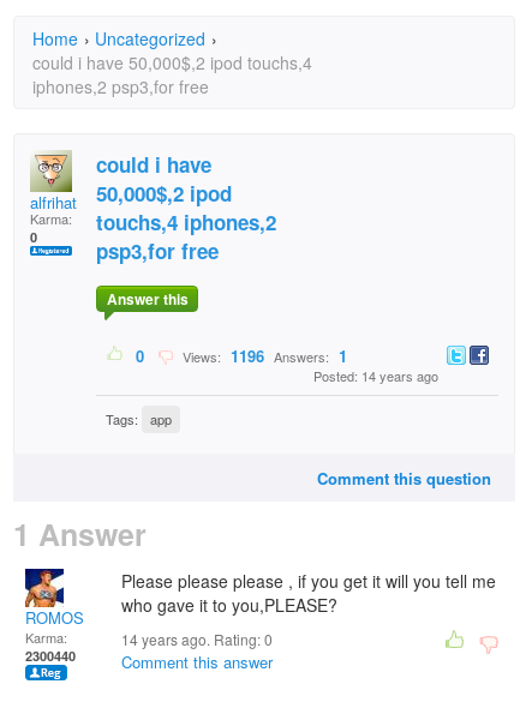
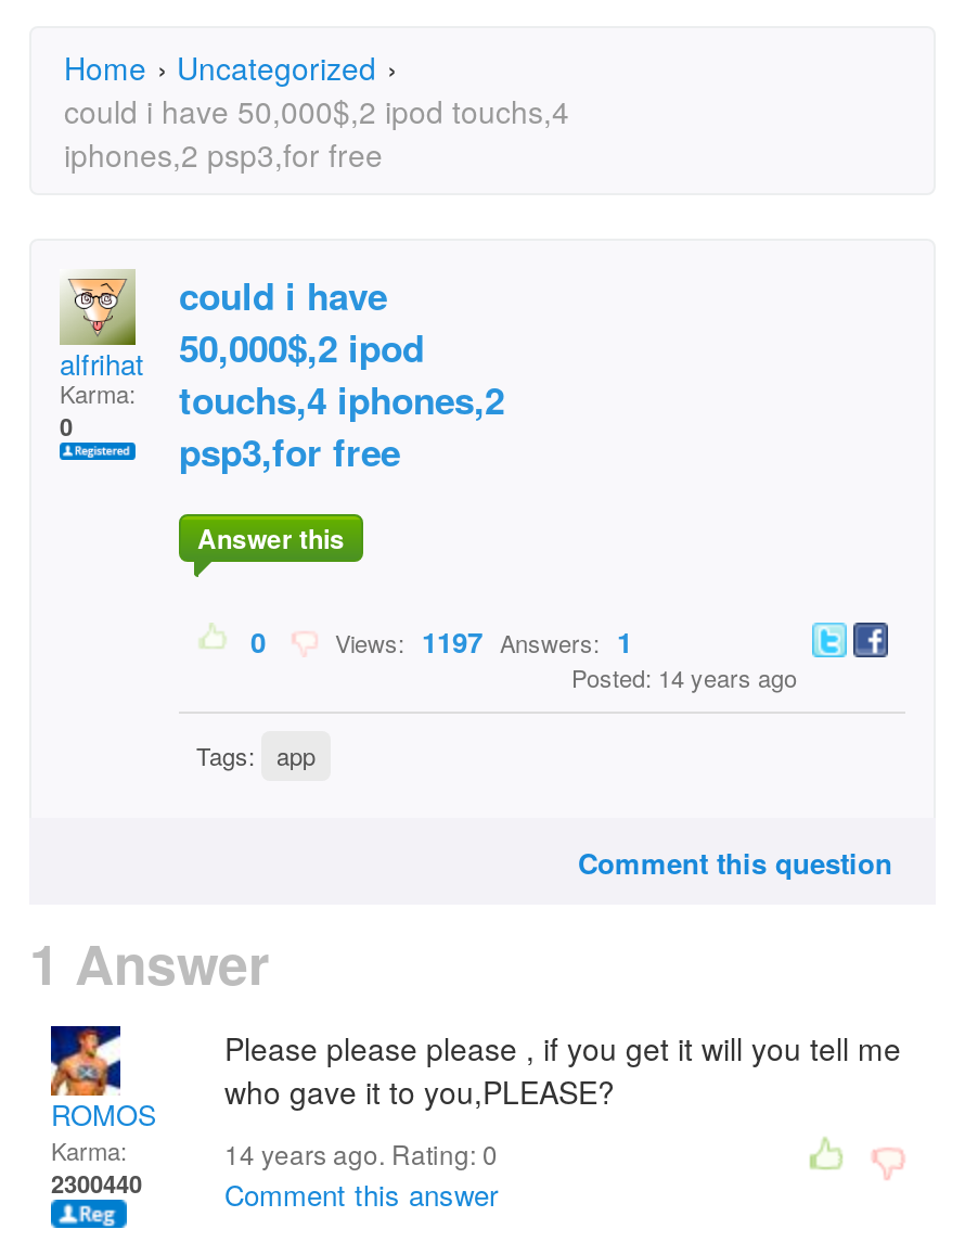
[175,345,347,367] Views: 1196 Answers: 1 -> [322,621,632,662] Views: 1197 Answers: 1

